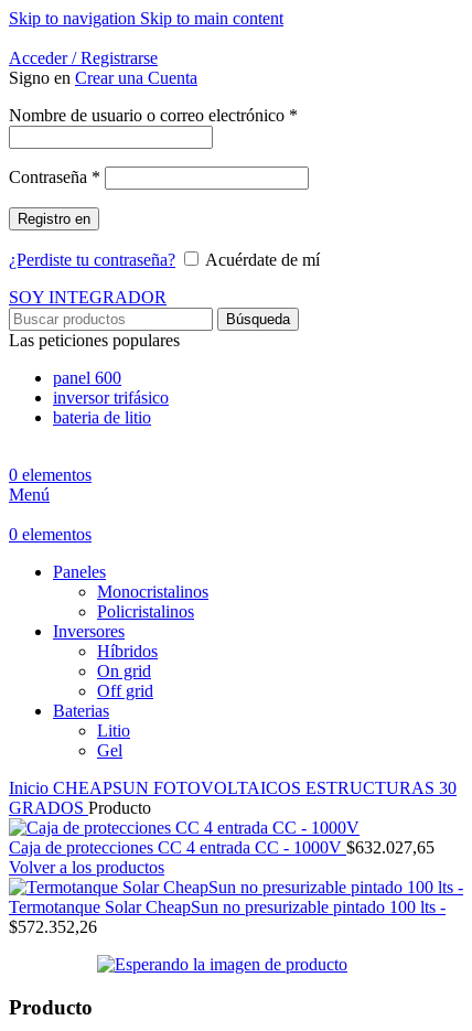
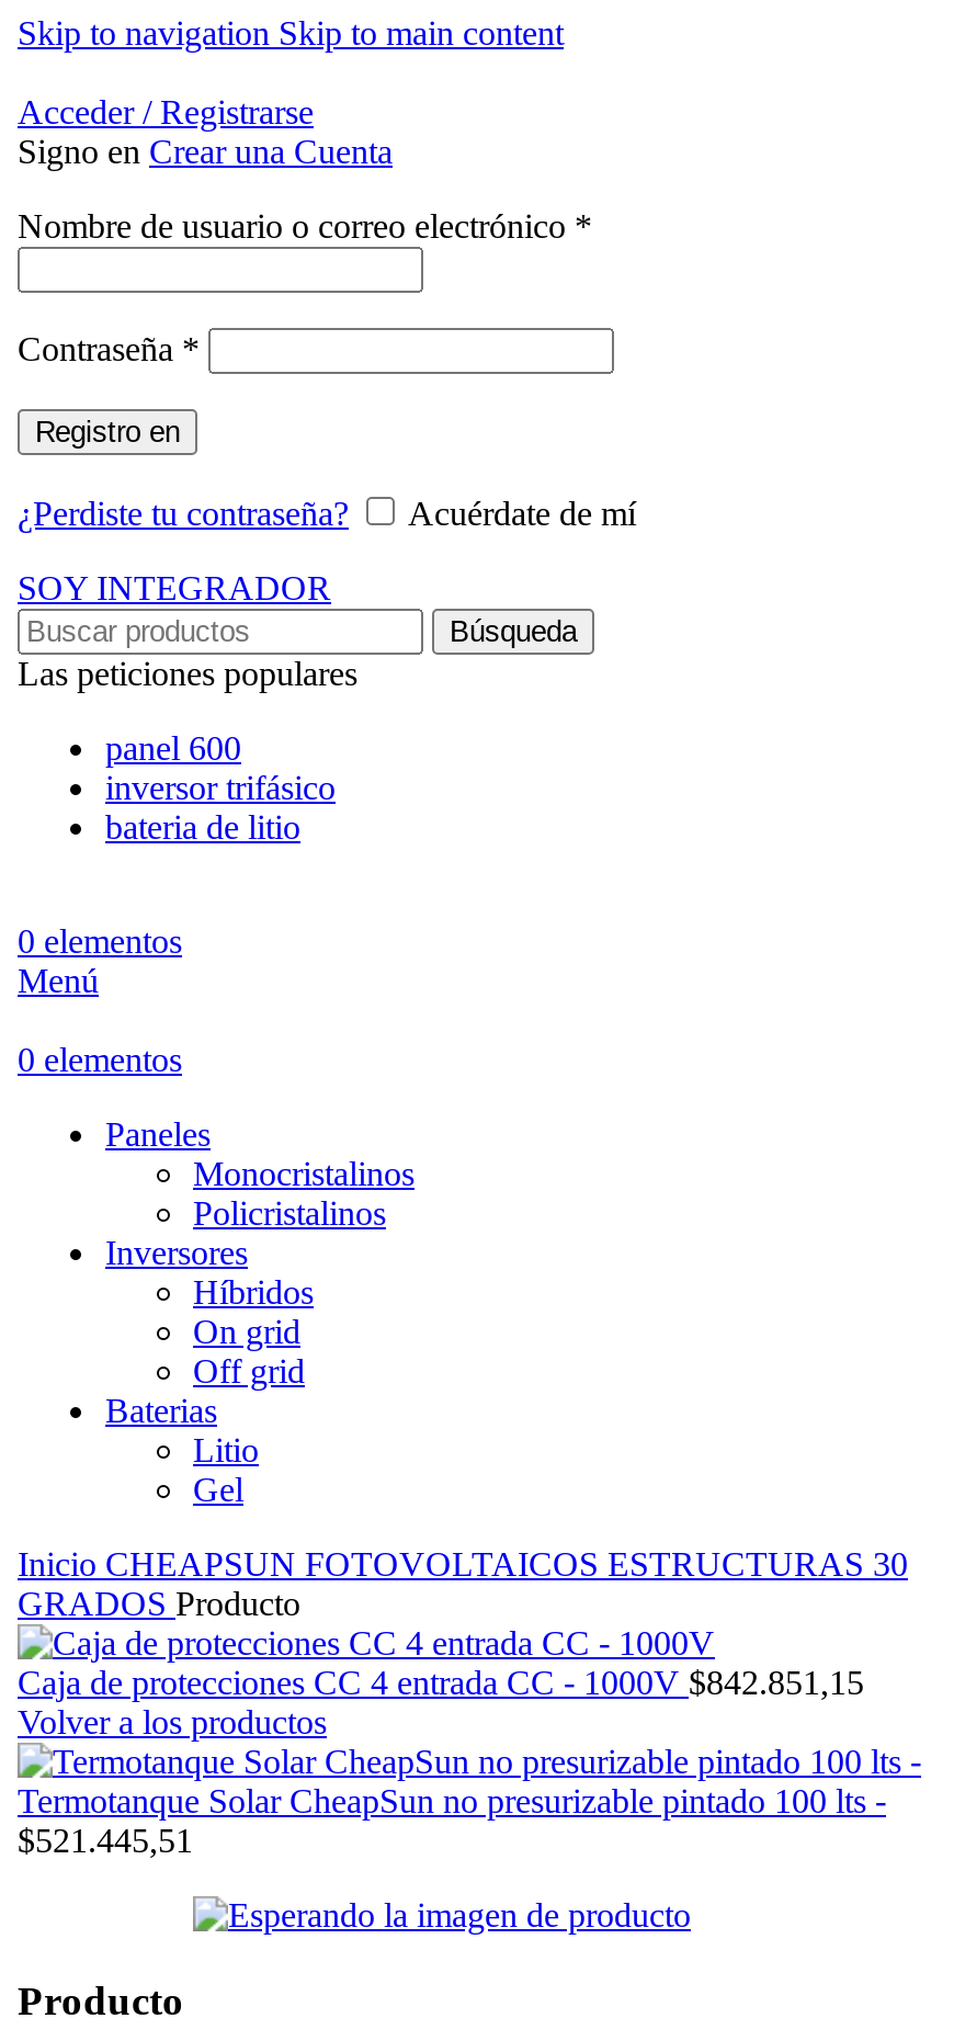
[9,838,435,857] Caja de protecciones CC 4 entrada CC - 1000V $632.027,65 -> [18,1664,864,1701] Caja de protecciones CC 4 entrada CC - 1000V $842.851,15
[9,917,97,936] $572.352,26 -> [18,1822,193,1859] $521.445,51

